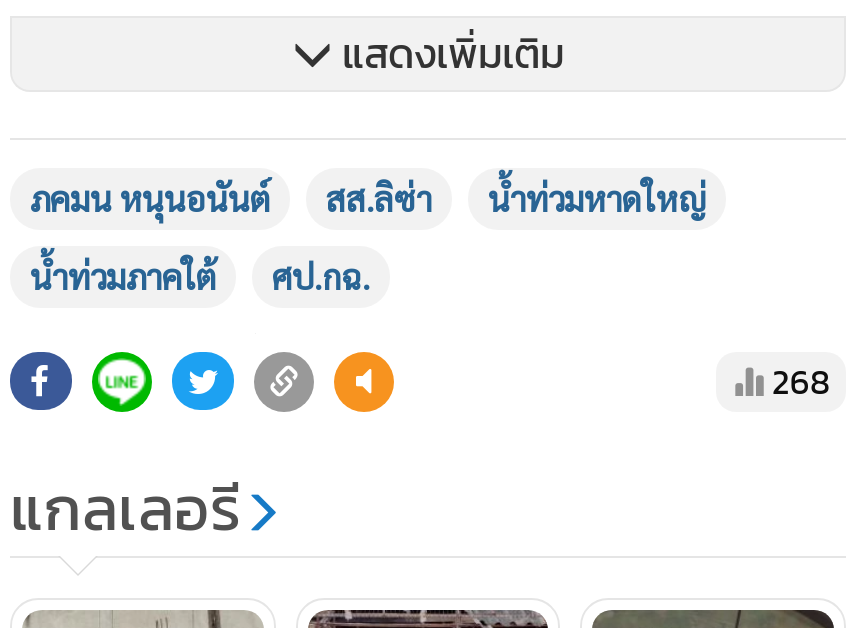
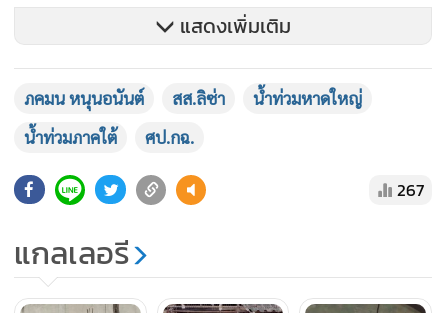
[772,356,830,408] 268 -> [397,177,424,203] 267

